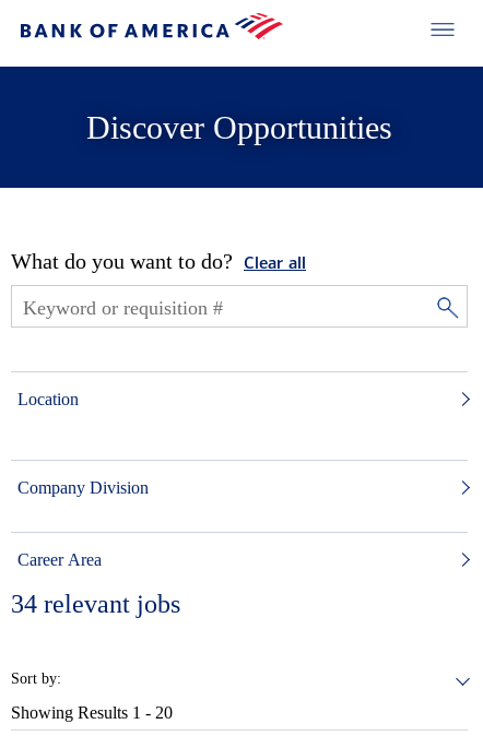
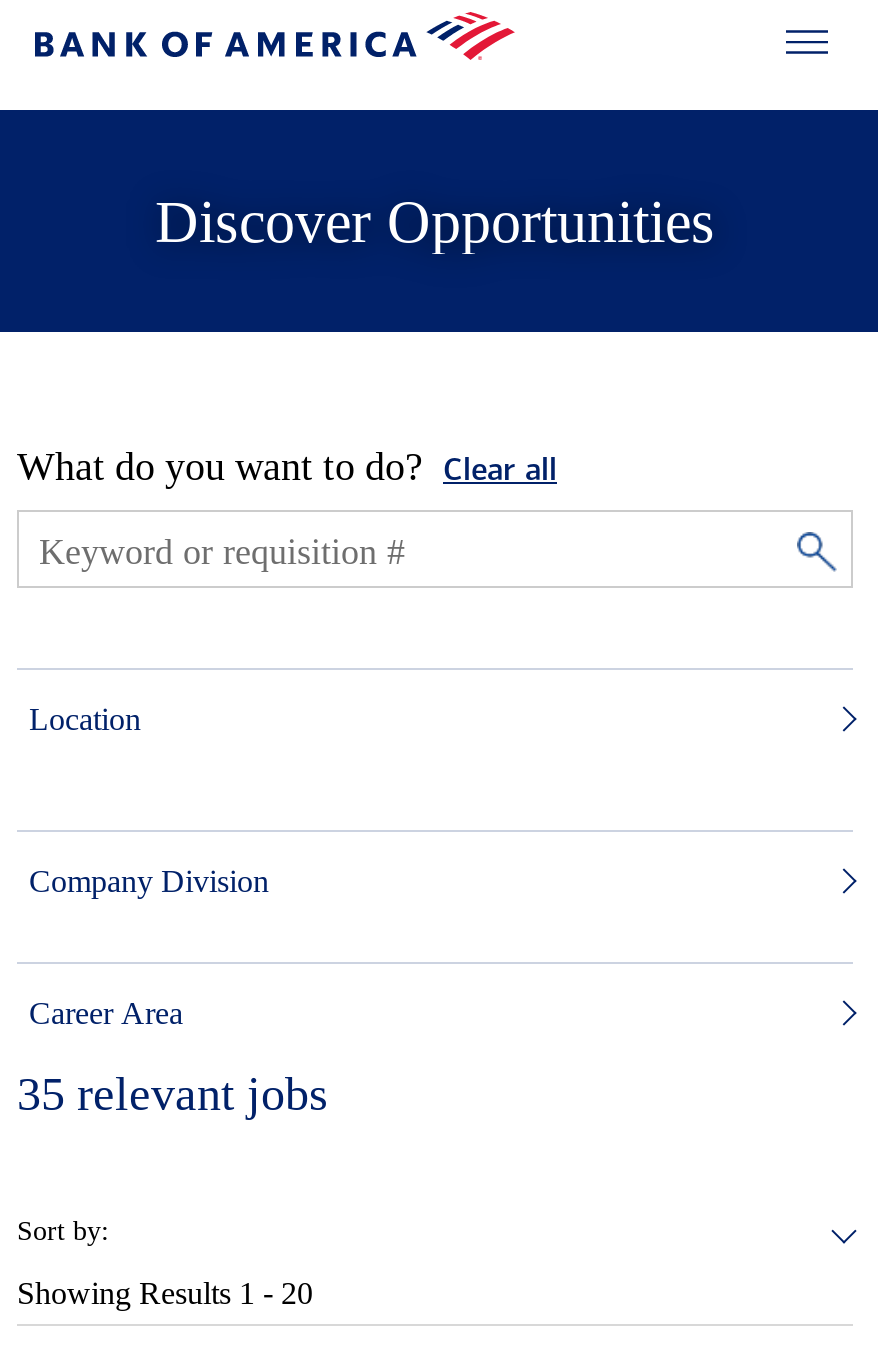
[11,590,180,618] 34 relevant jobs -> [17,1068,327,1120] 35 relevant jobs

